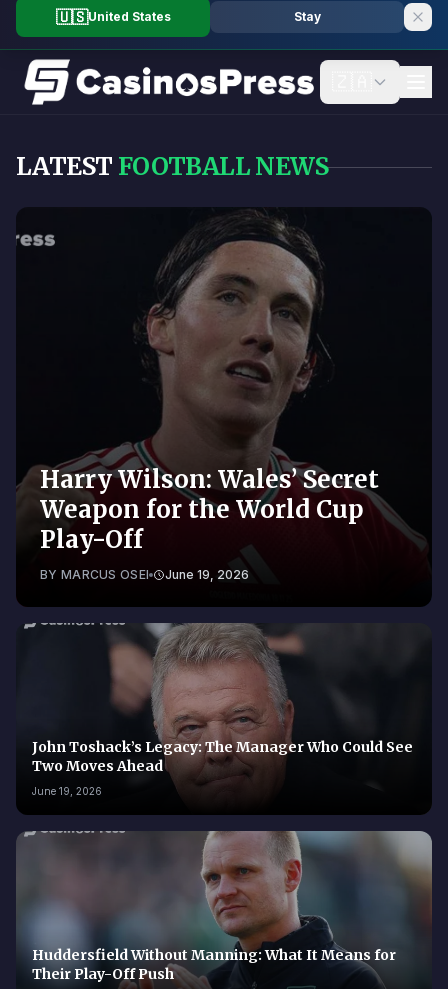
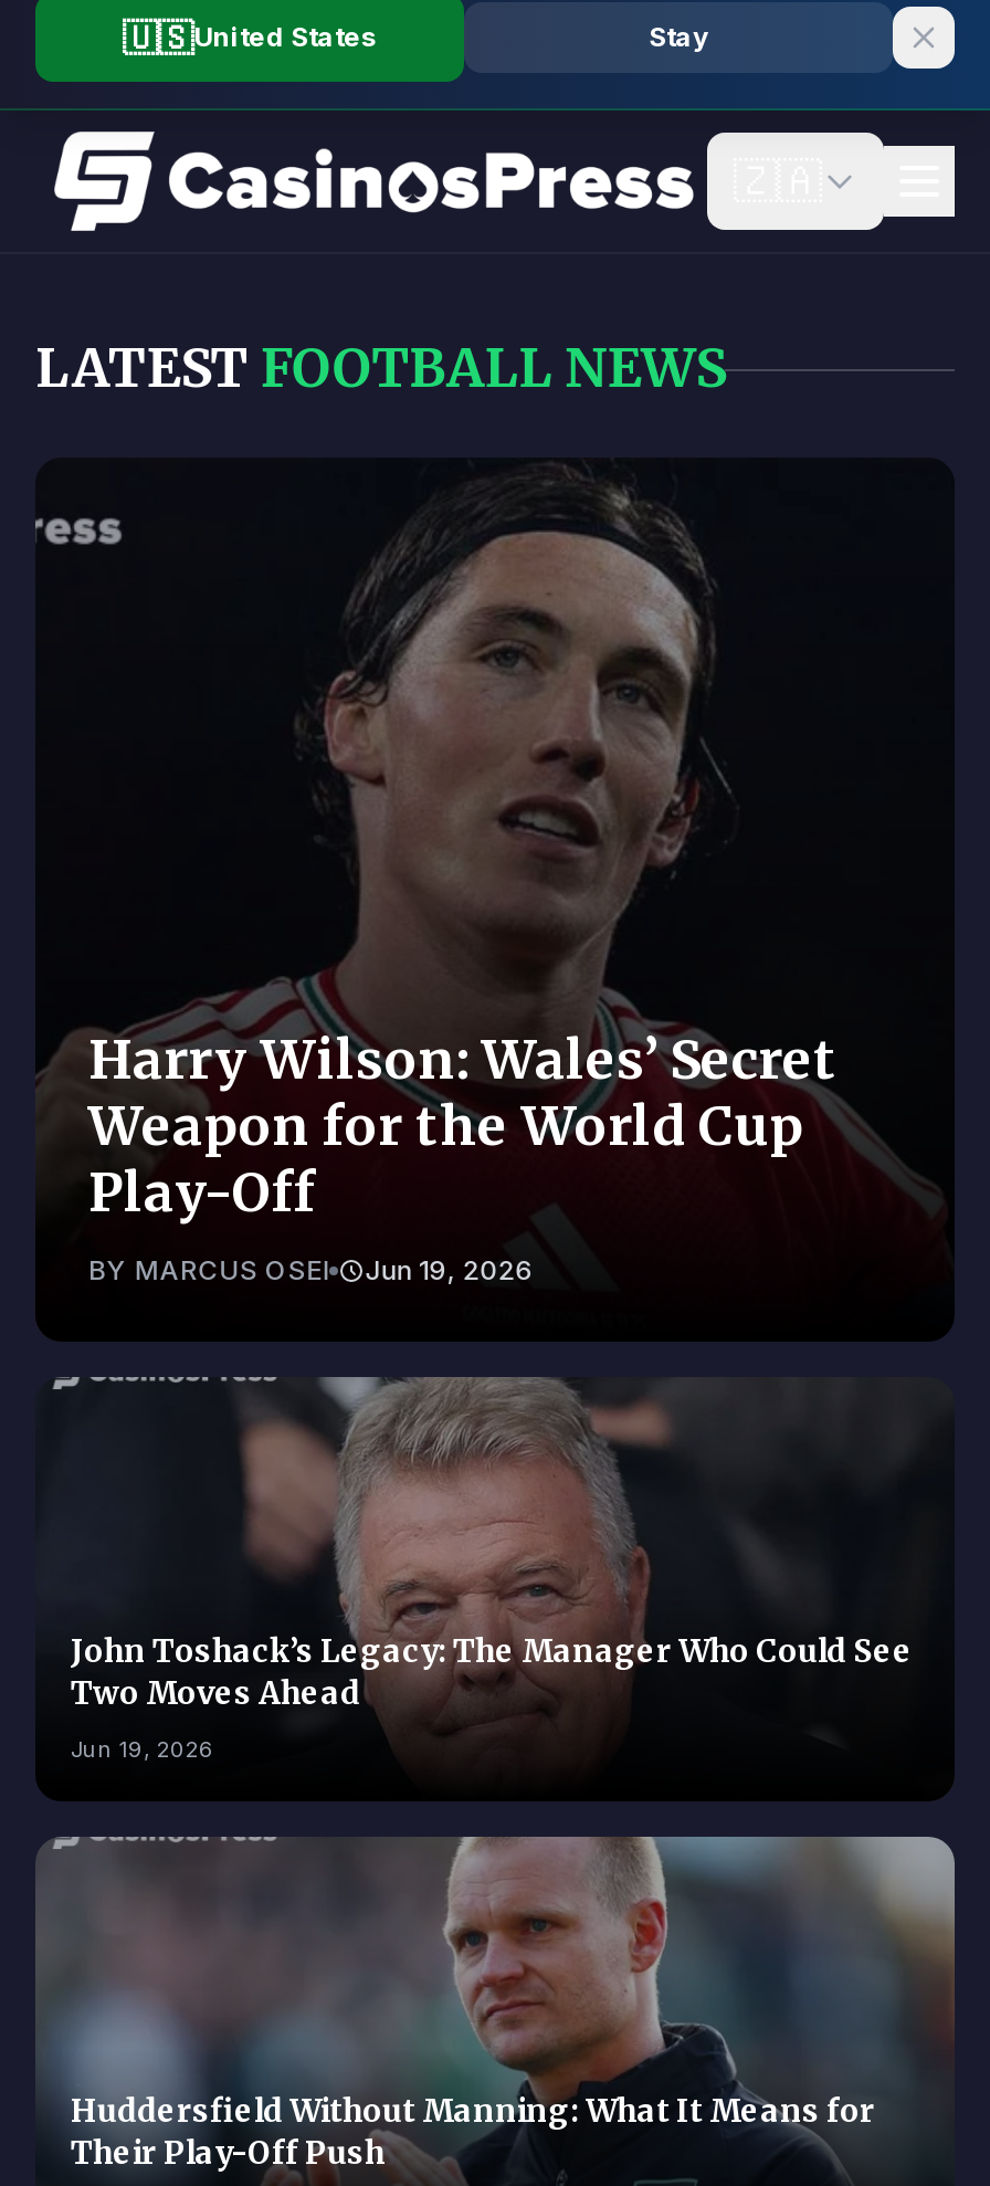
[40,567,249,582] BY MARCUS OSEI June 19, 2026 -> [88,1253,533,1286] BY MARCUS OSEI Jun 19, 2026
[32,785,102,797] June 19, 2026 -> [71,1735,214,1762] Jun 19, 2026

